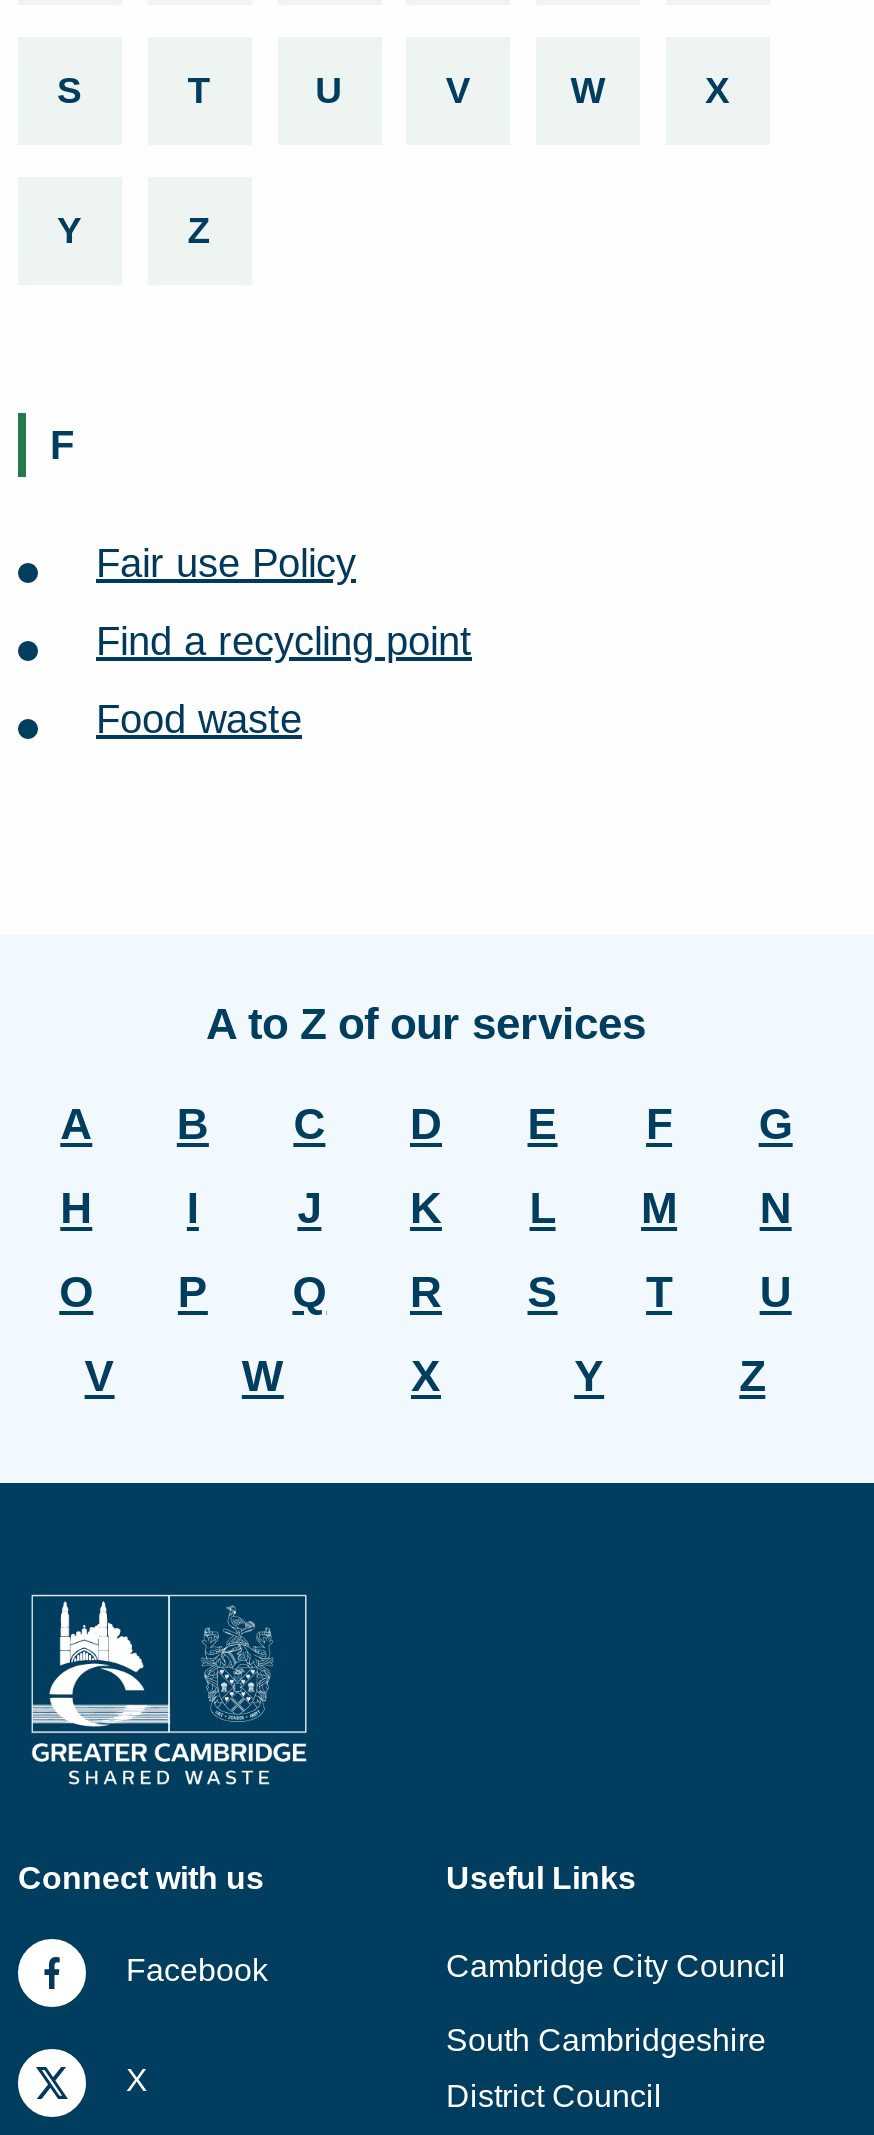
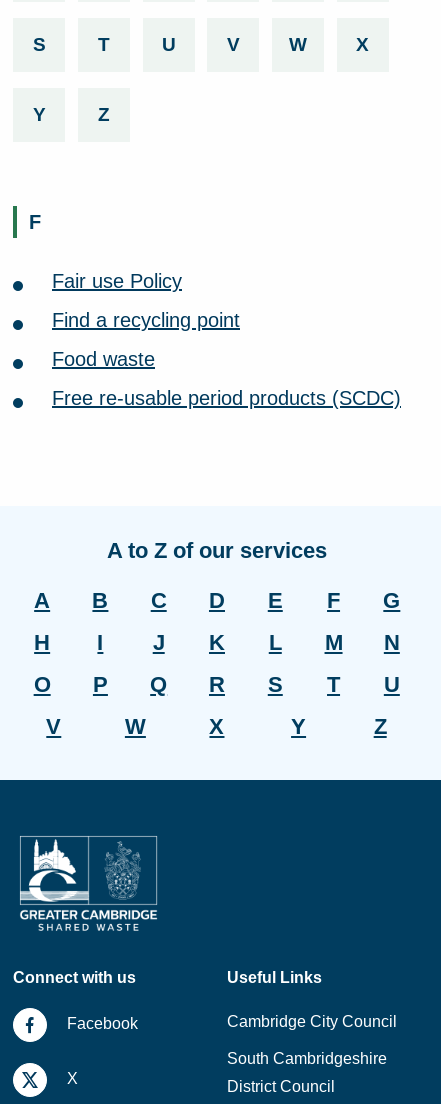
none -> [52,387,401,409] Free re-usable period products (SCDC)

